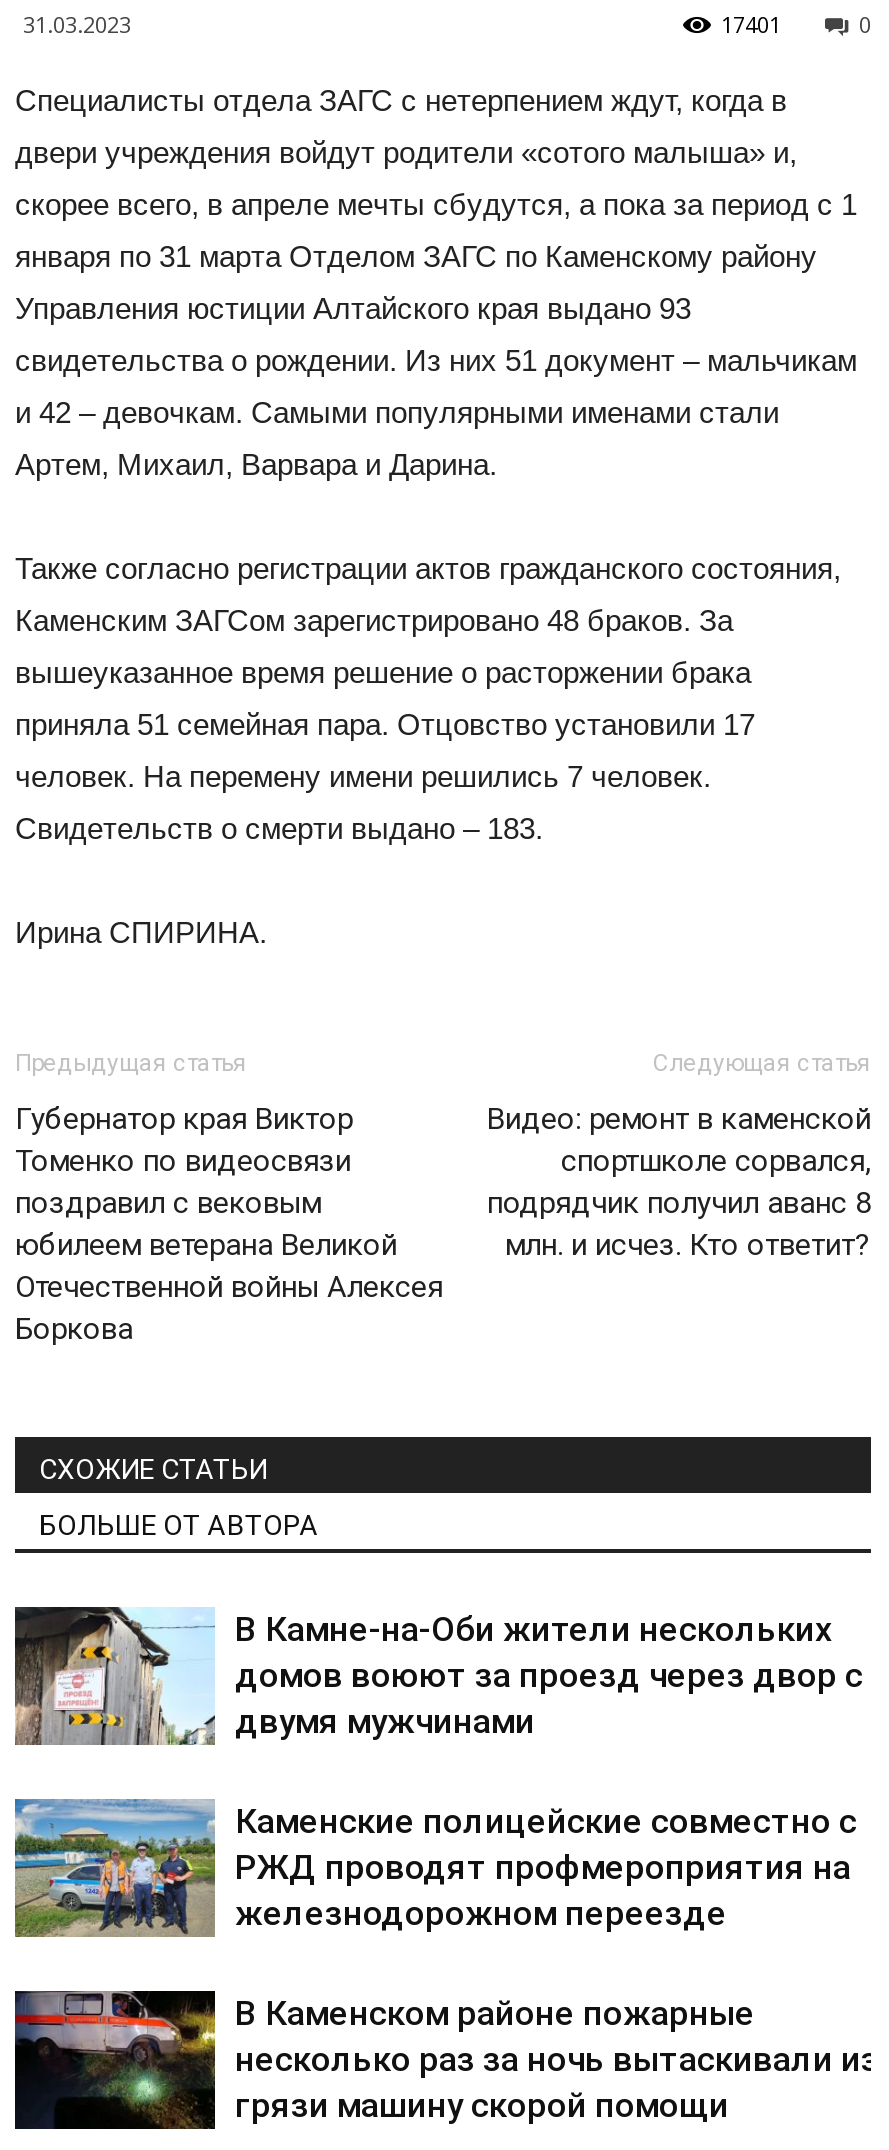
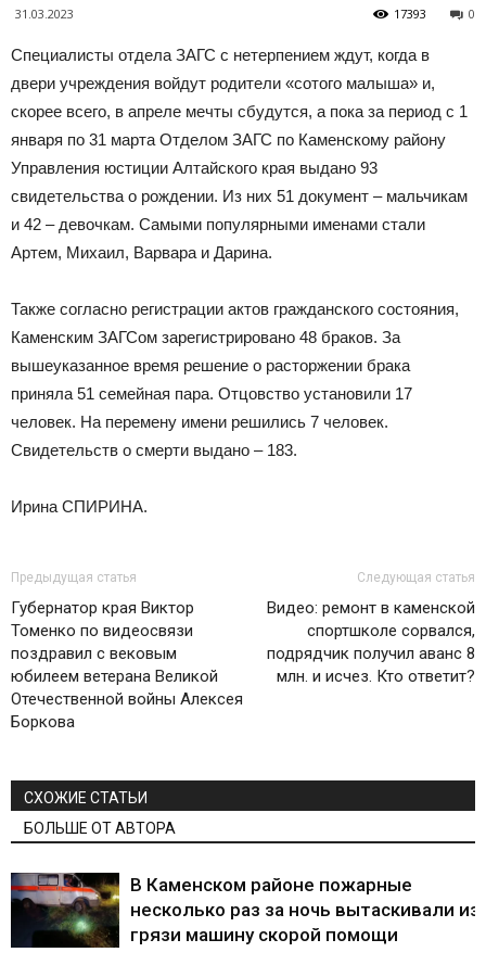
[721,9,781,39] 17401 -> [394,5,426,22] 17393
[13,1605,863,1933] [image] | В Камне-на-Оби жители нескольких | домов воюют за проезд через двор с | двумя мужчинами | Каменские полицейские совместно с | РЖД проводят профмероприятия на | железнодорожном переезде -> none
[13,1797,207,1939] [image] -> none

